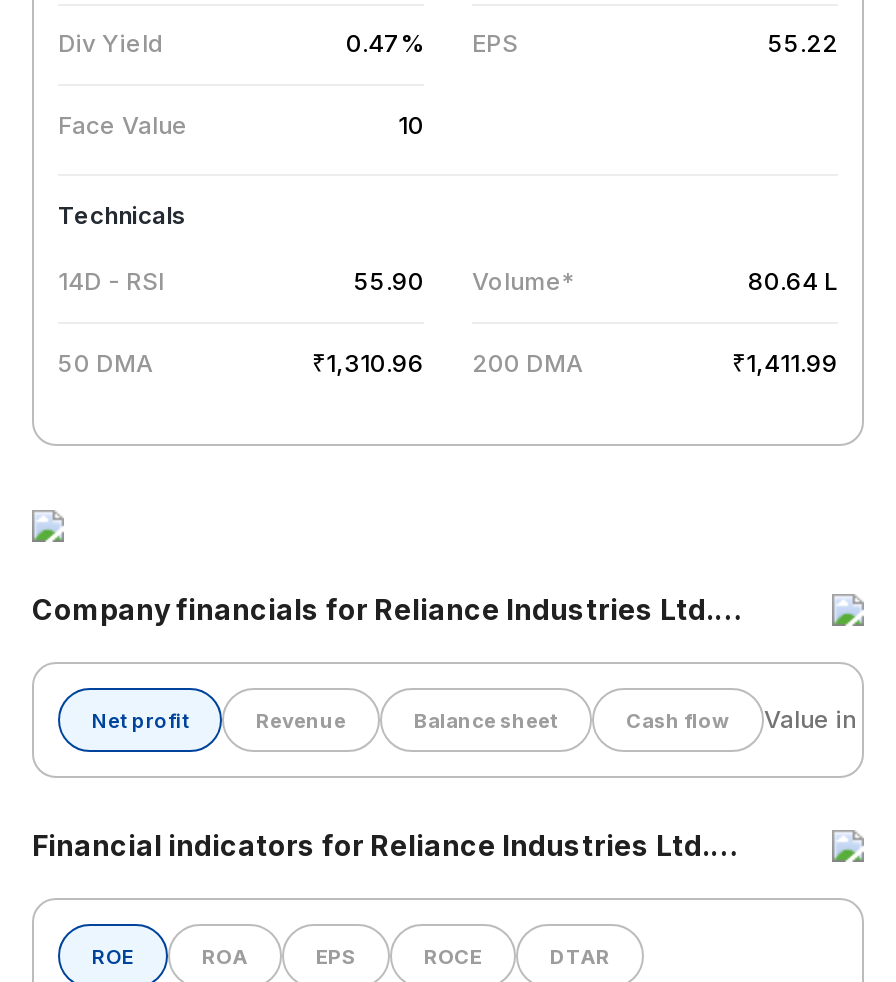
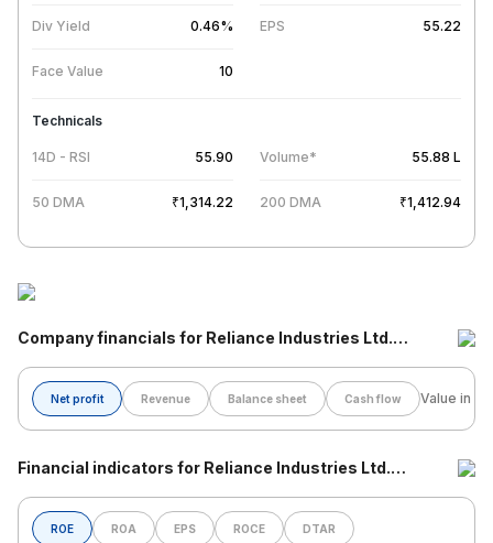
[346,29,518,59] 0.47% EPS -> [190,18,285,34] 0.46% EPS
[748,267,838,297] 80.64 L -> [412,149,461,166] 55.88 L
[312,348,584,378] ₹1,310.96 200 DMA -> [172,194,321,210] ₹1,314.22 200 DMA
[732,348,838,378] ₹1,411.99 -> [399,194,461,210] ₹1,412.94

